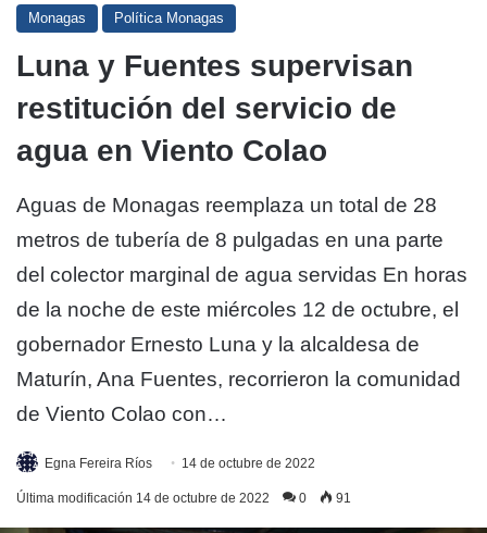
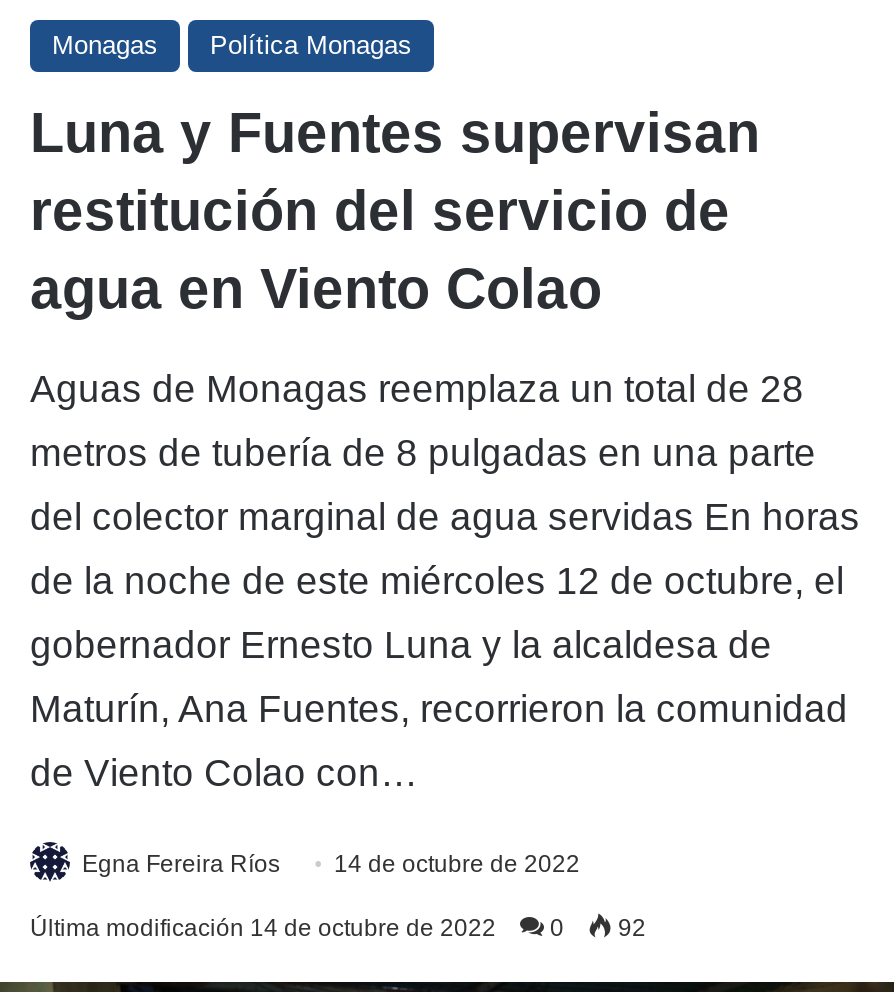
[16,491,351,506] Última modificación 14 de octubre de 2022 0 91 -> [30,915,646,943] Última modificación 14 de octubre de 2022 0 92

